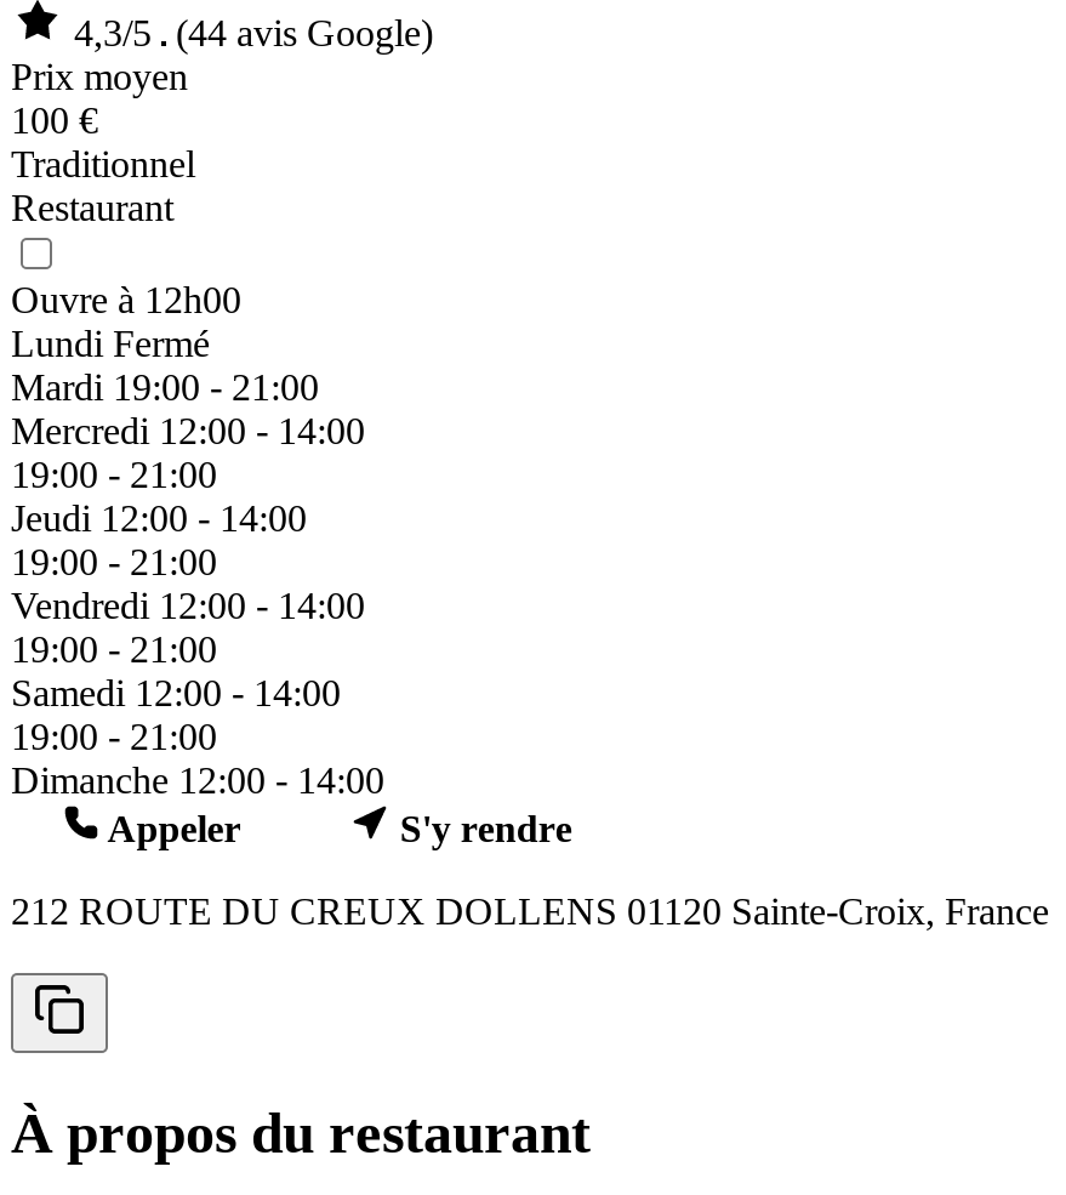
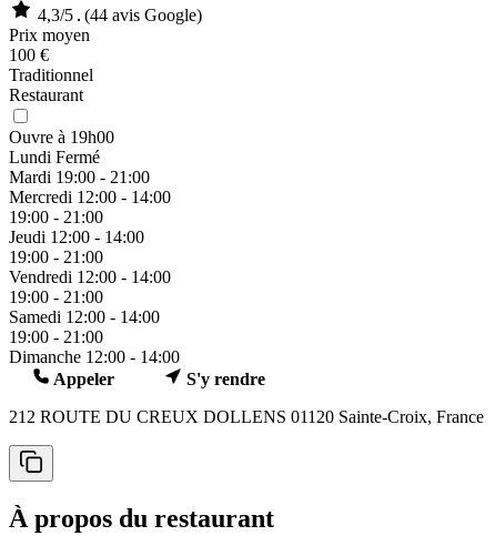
[11,279,241,320] Ouvre à 12h00 -> [9,128,114,146] Ouvre à 19h00

